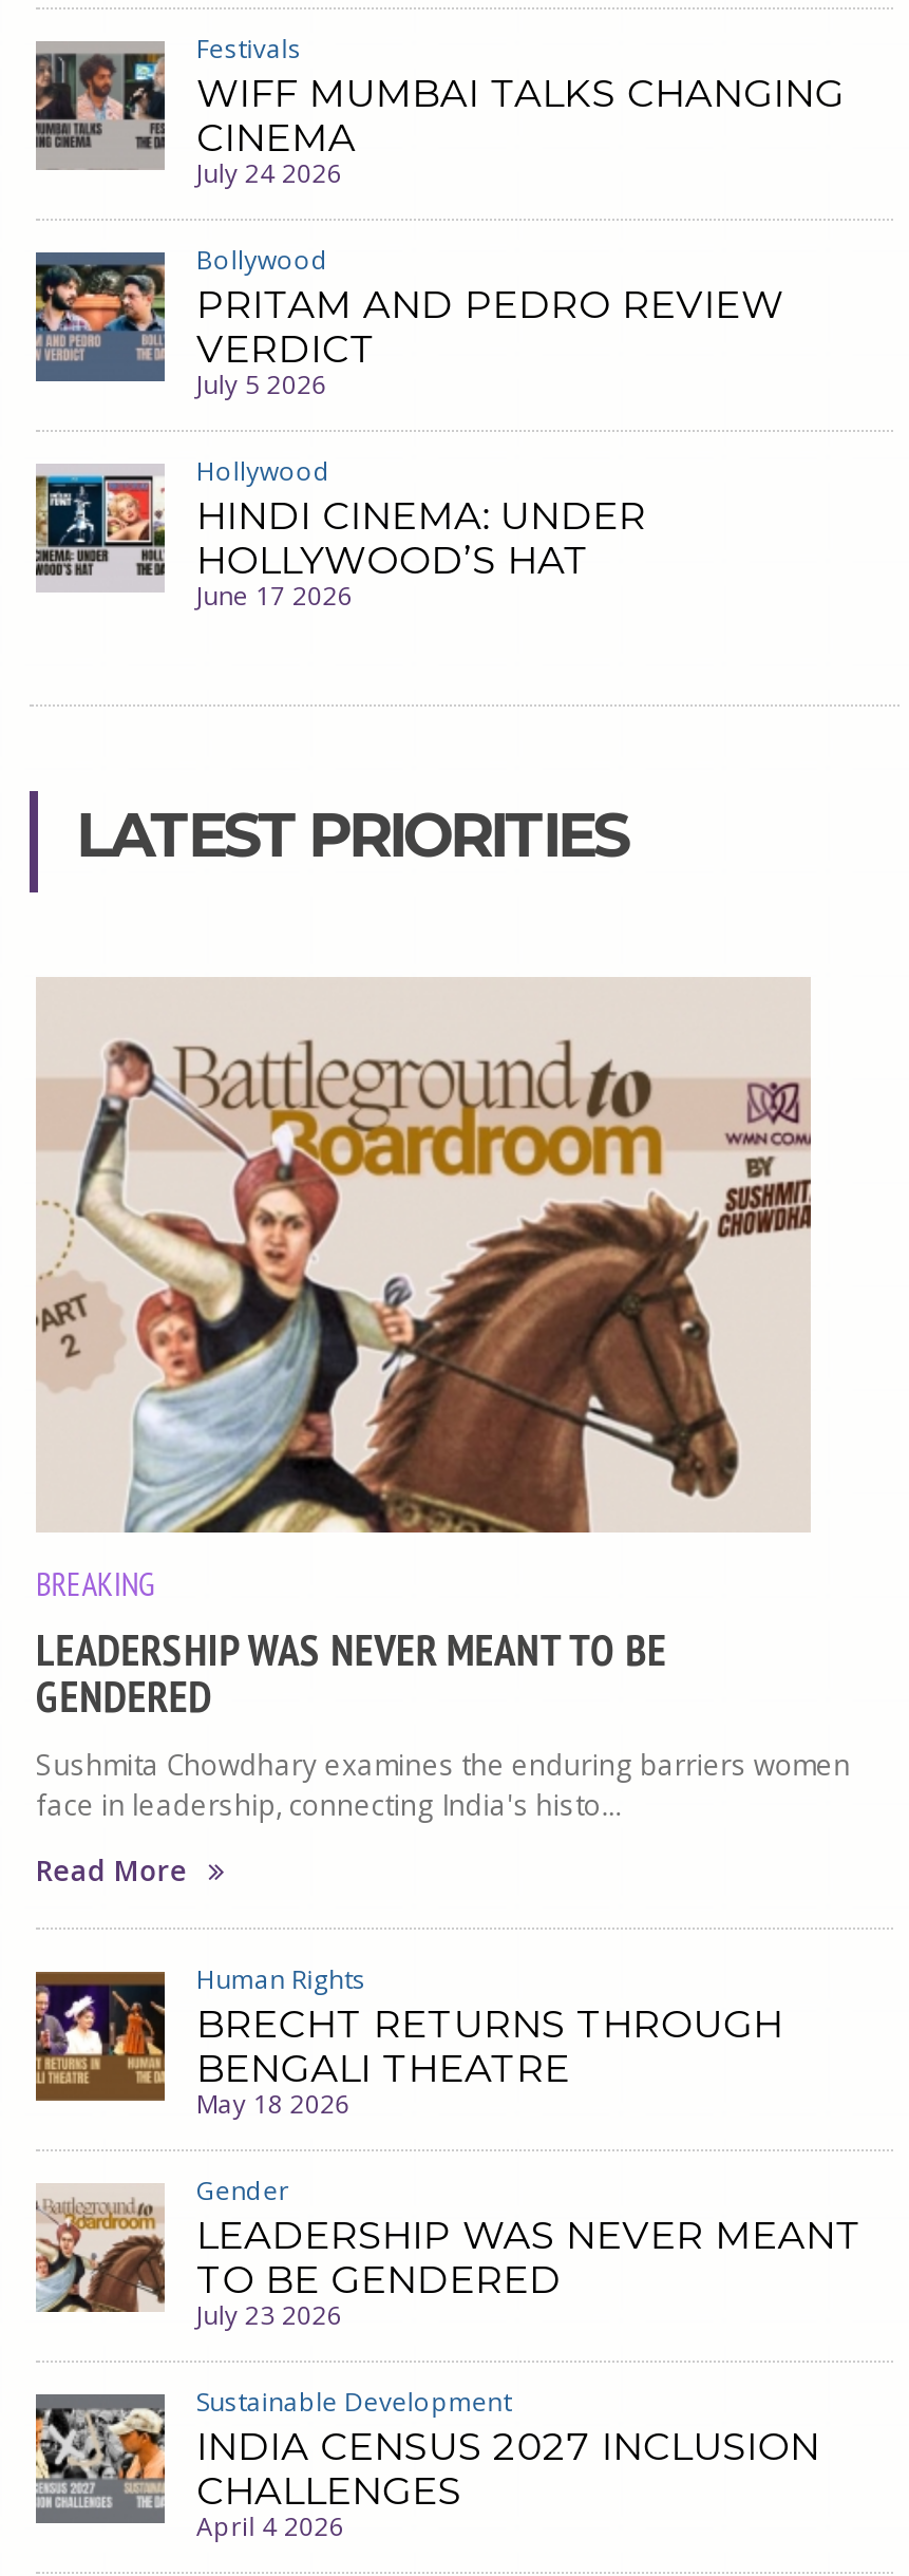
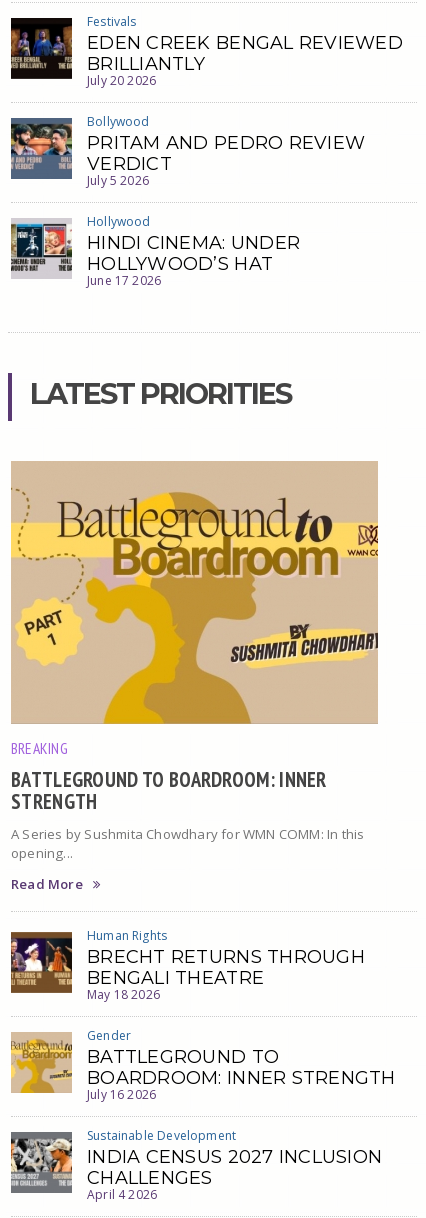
[34,43,845,191] [image] | WIFF MUMBAI TALKS CHANGING | CINEMA | July 24 2026 -> [11,18,403,89] [image] | EDEN CREEK BENGAL REVIEWED | BRILLIANTLY | July 20 2026
[36,981,811,1535] [image] -> [11,462,379,725] [image]
[36,1621,851,1824] LEADERSHIP WAS NEVER MEANT TO BE | GENDERED | Sushmita Chowdhary examines the enduring barriers women | face in leadership, connecting India's histo... -> [11,766,364,862] BATTLEGROUND TO BOARDROOM: INNER | STRENGTH | A Series by Sushmita Chowdhary for WMN COMM: In this | opening...
[34,2187,861,2333] [image] | LEADERSHIP WAS NEVER MEANT | TO BE GENDERED | July 23 2026 -> [11,1033,396,1103] [image] | BATTLEGROUND TO | BOARDROOM: INNER STRENGTH | July 16 2026

